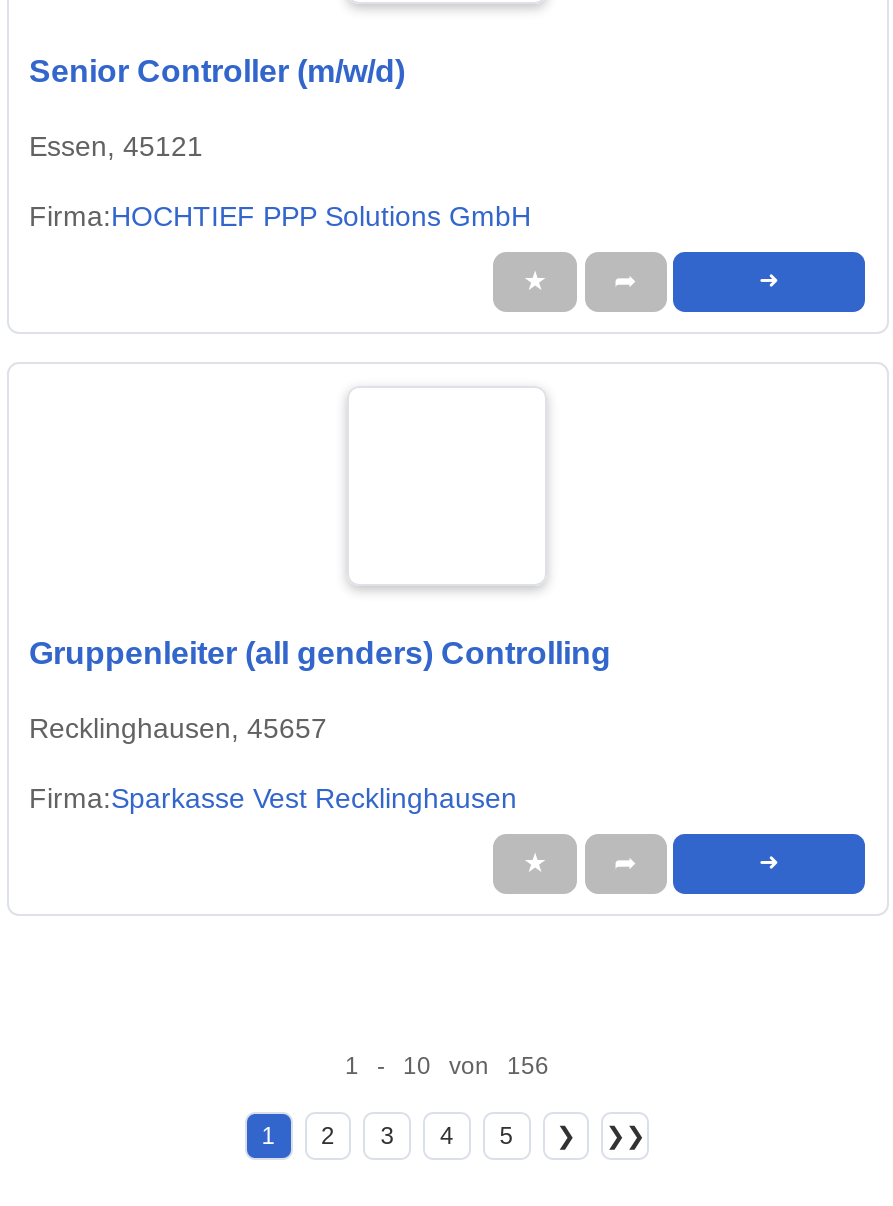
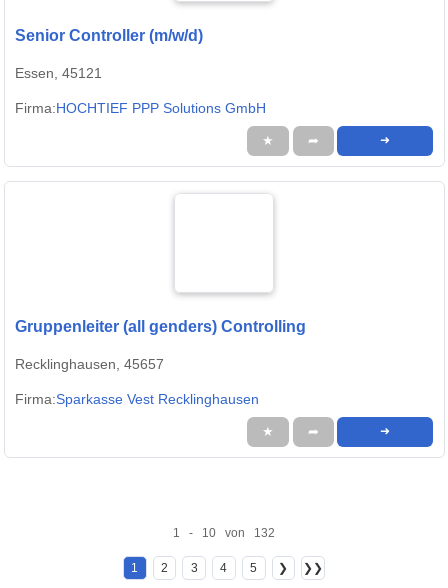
[345,1052,549,1080] 1 - 10 von 156 -> [173,526,275,540] 1 - 10 von 132

